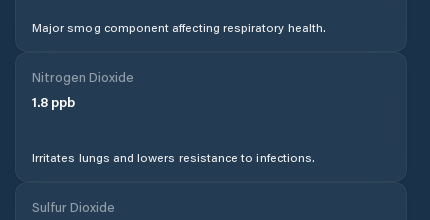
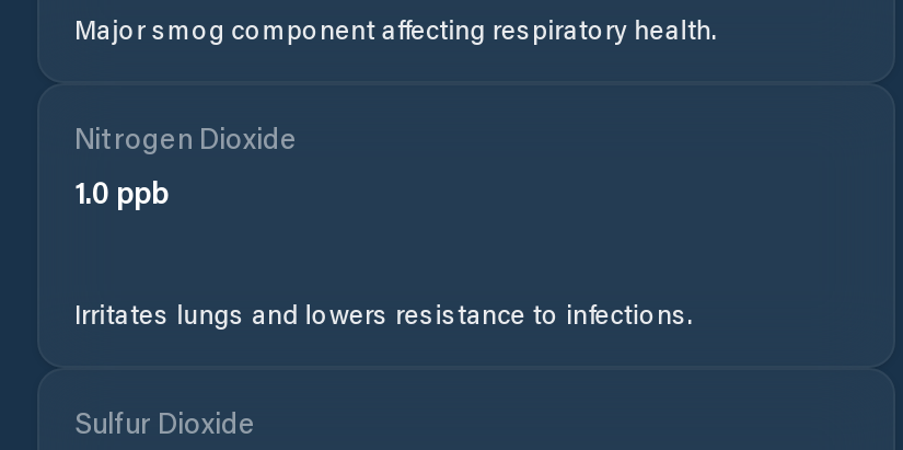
[32,92,75,111] 1.8 ppb -> [74,171,169,212] 1.0 ppb

